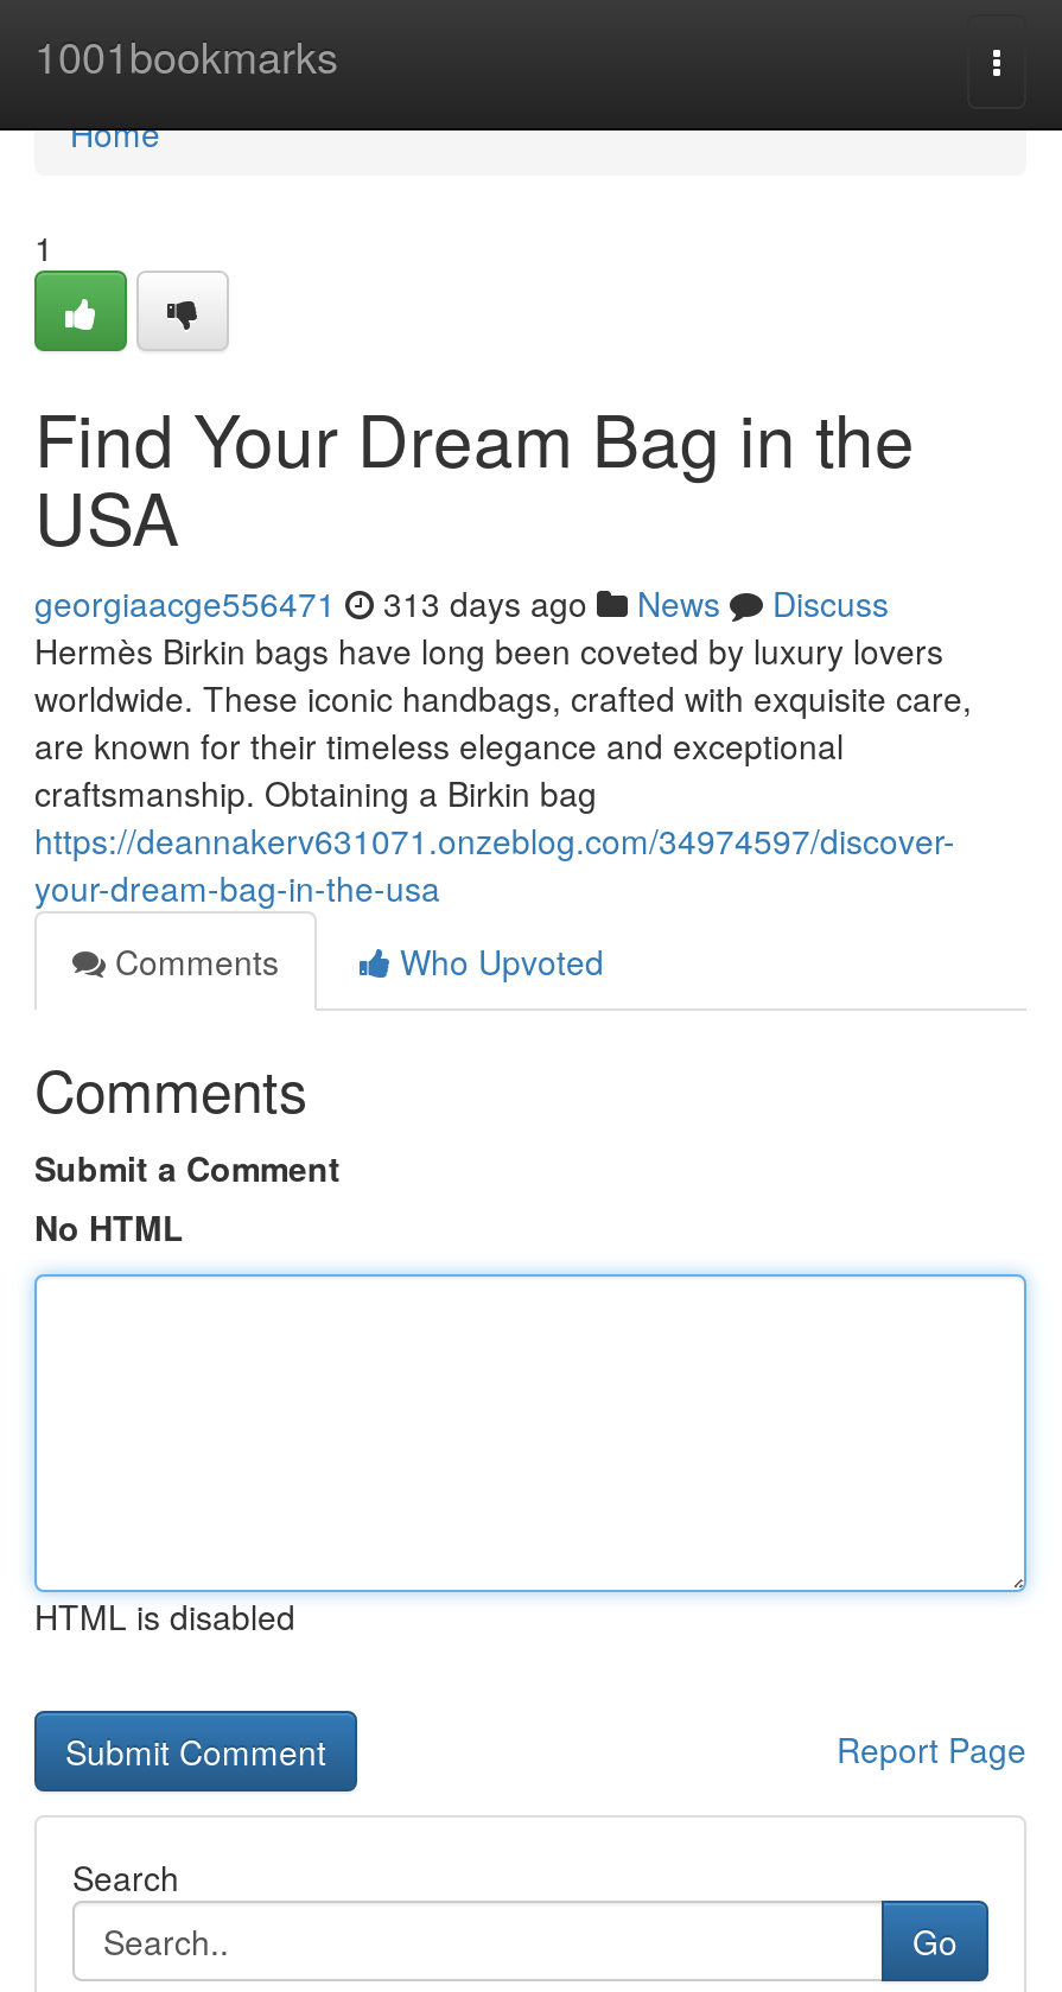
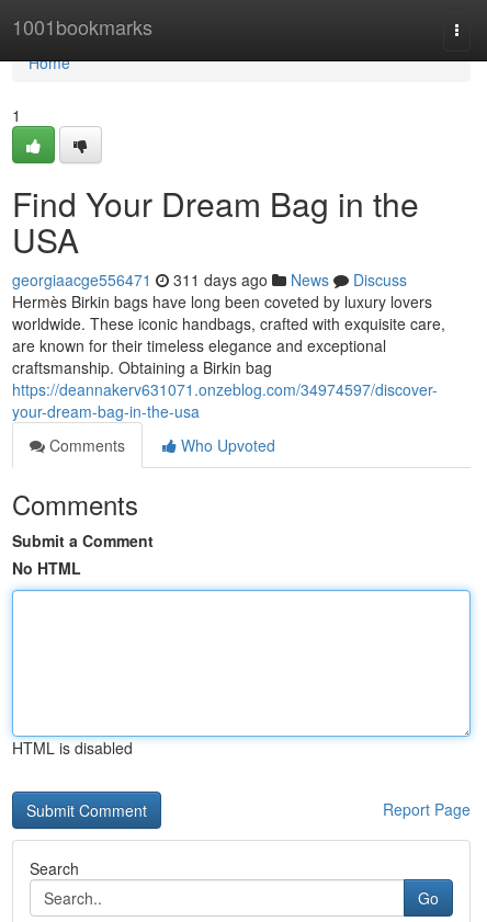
[34,579,889,626] georgiaacge556471 313 days ago News Discuss -> [12,269,407,291] georgiaacge556471 311 days ago News Discuss

